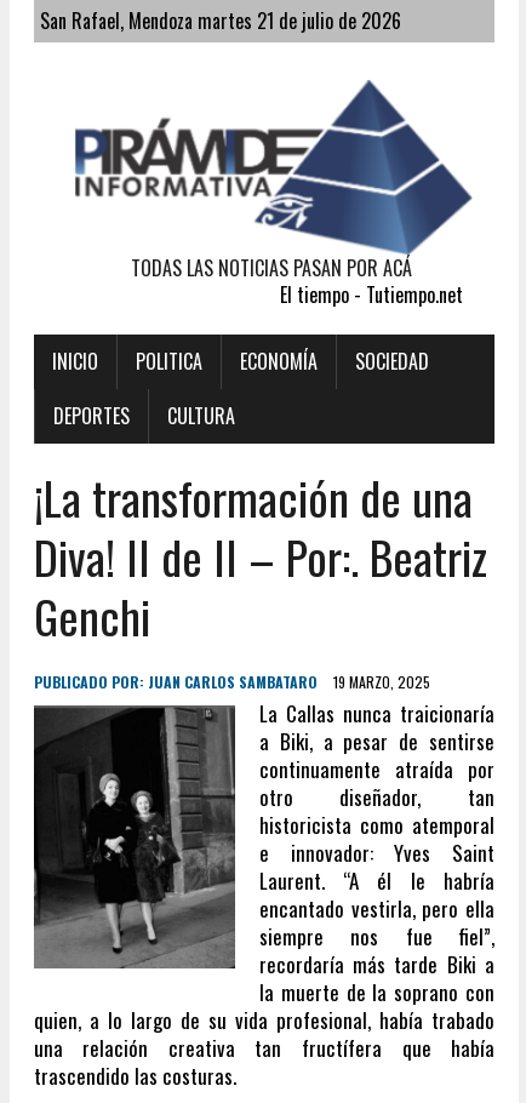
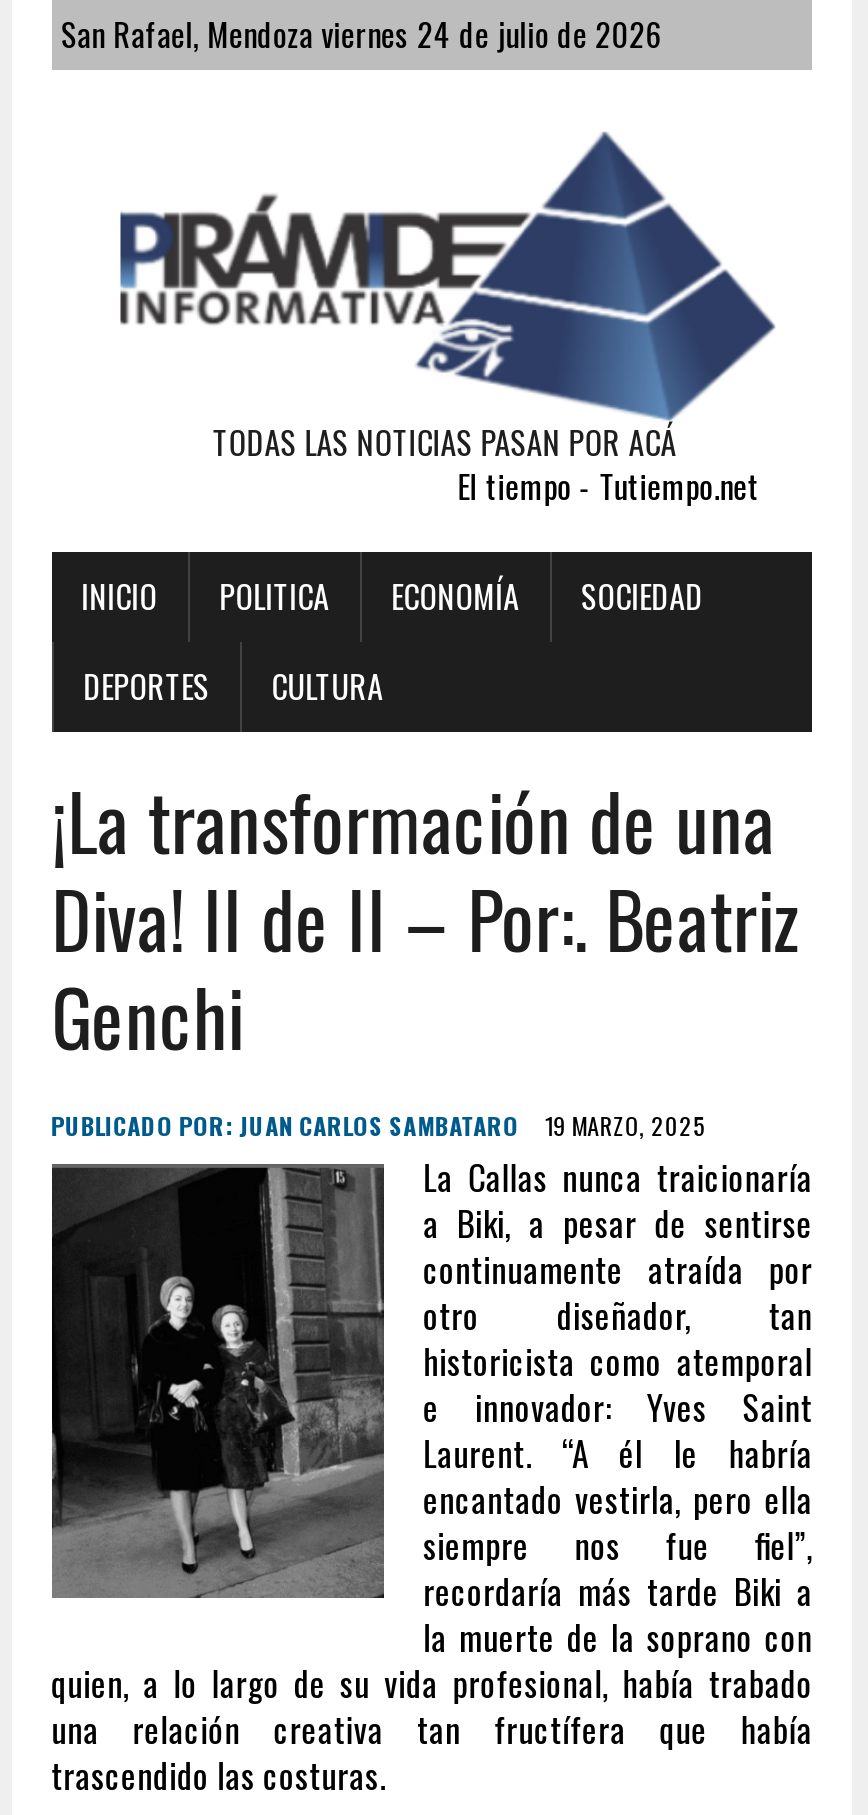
[40,6,401,35] San Rafael, Mendoza martes 21 de julio de 2026 -> [61,10,661,58] San Rafael, Mendoza viernes 24 de julio de 2026

